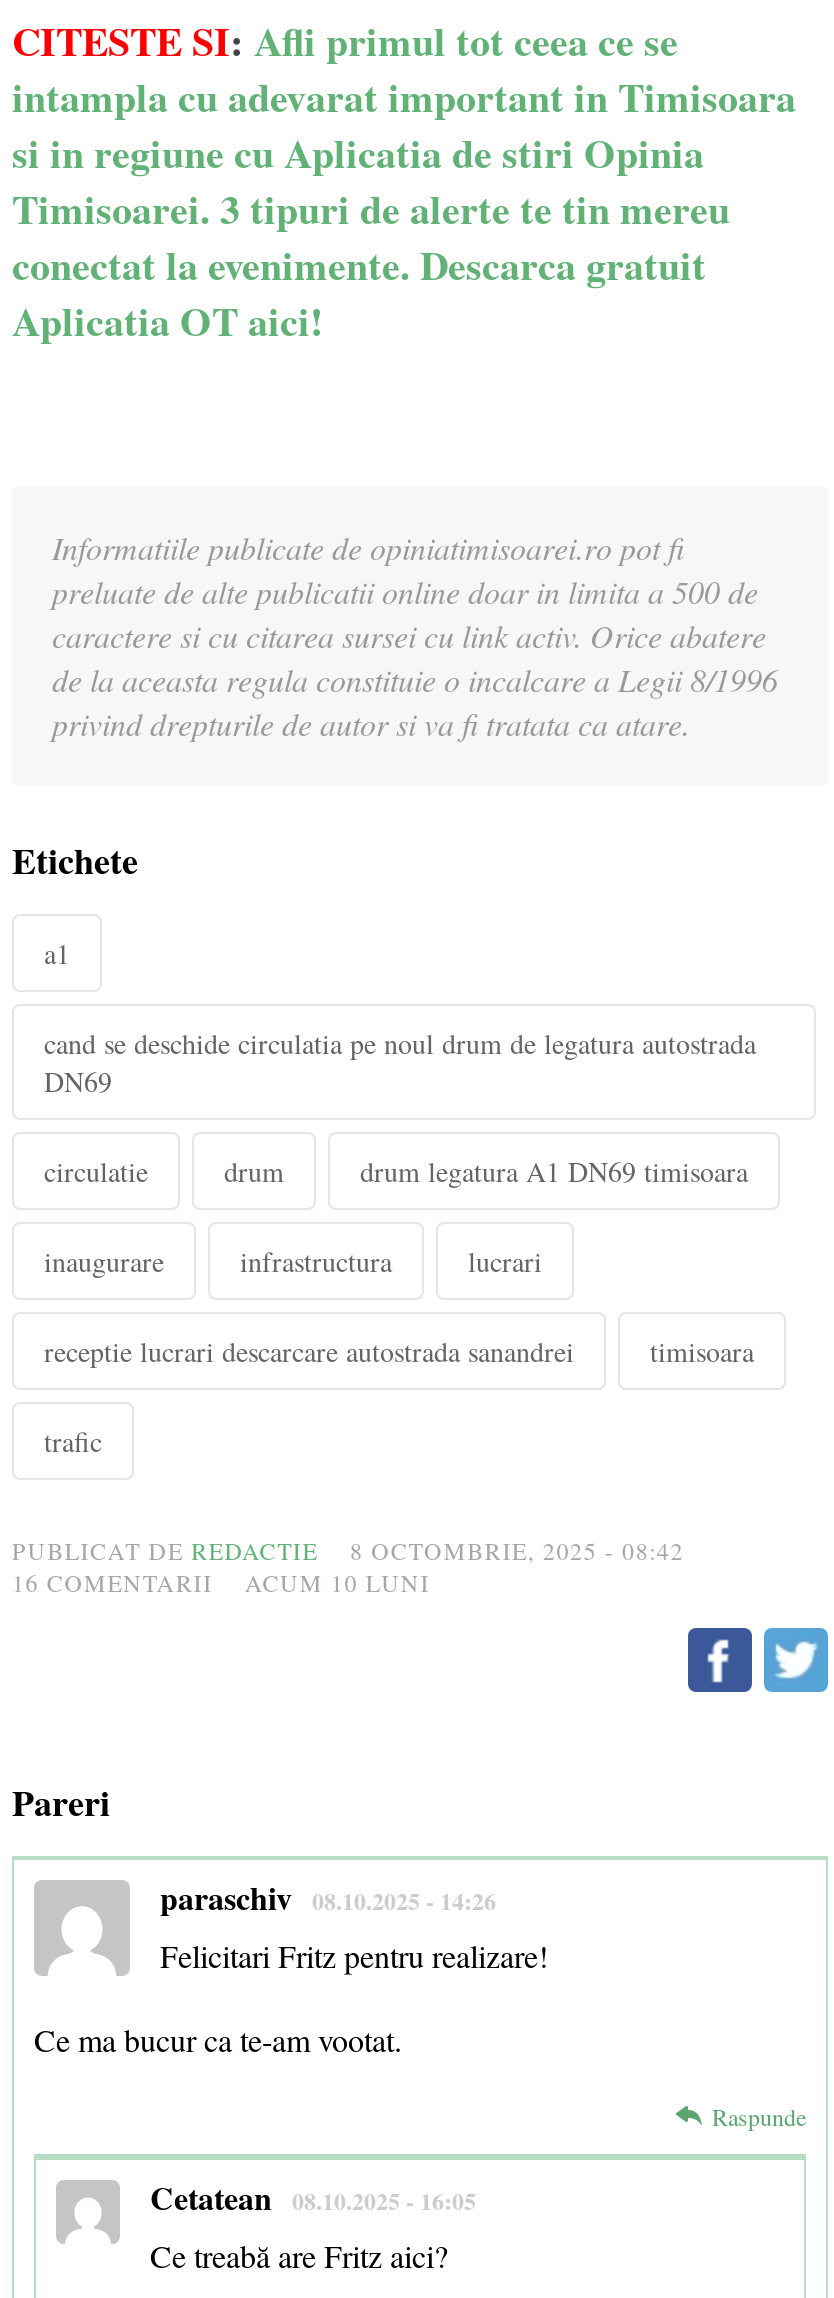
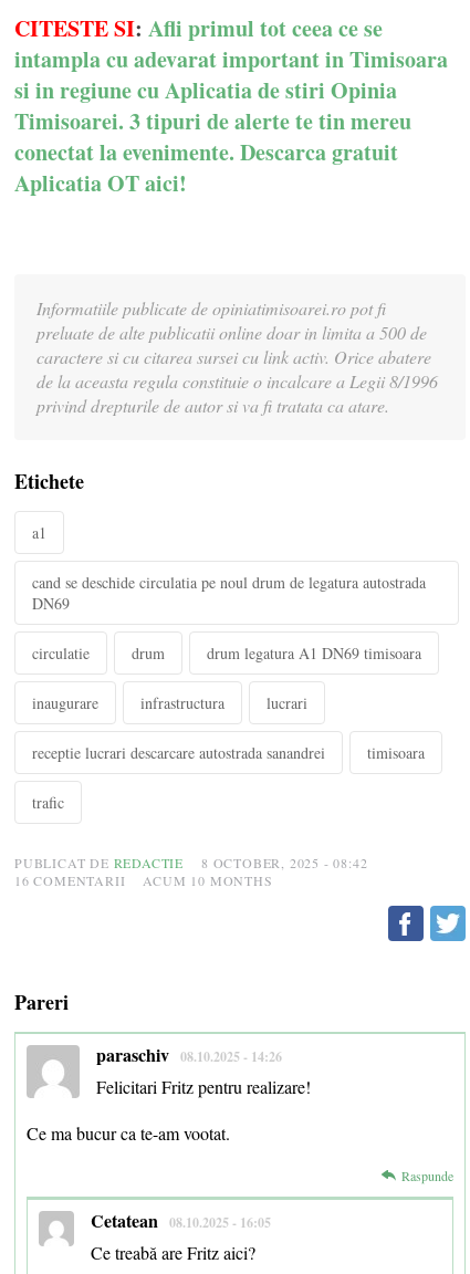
[12,1534,684,1566] PUBLICAT DE REDACTIE 8 OCTOMBRIE, 2025 - 08:42 -> [14,854,368,872] PUBLICAT DE REDACTIE 8 OCTOBER, 2025 - 08:42
[12,1566,430,1598] 16 COMENTARII ACUM 10 LUNI -> [14,872,273,889] 16 COMENTARII ACUM 10 MONTHS

